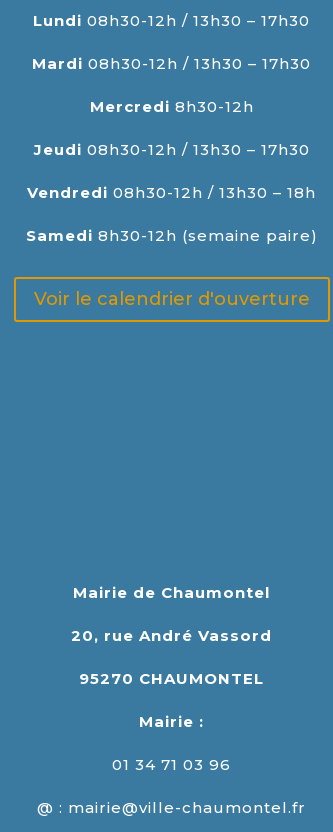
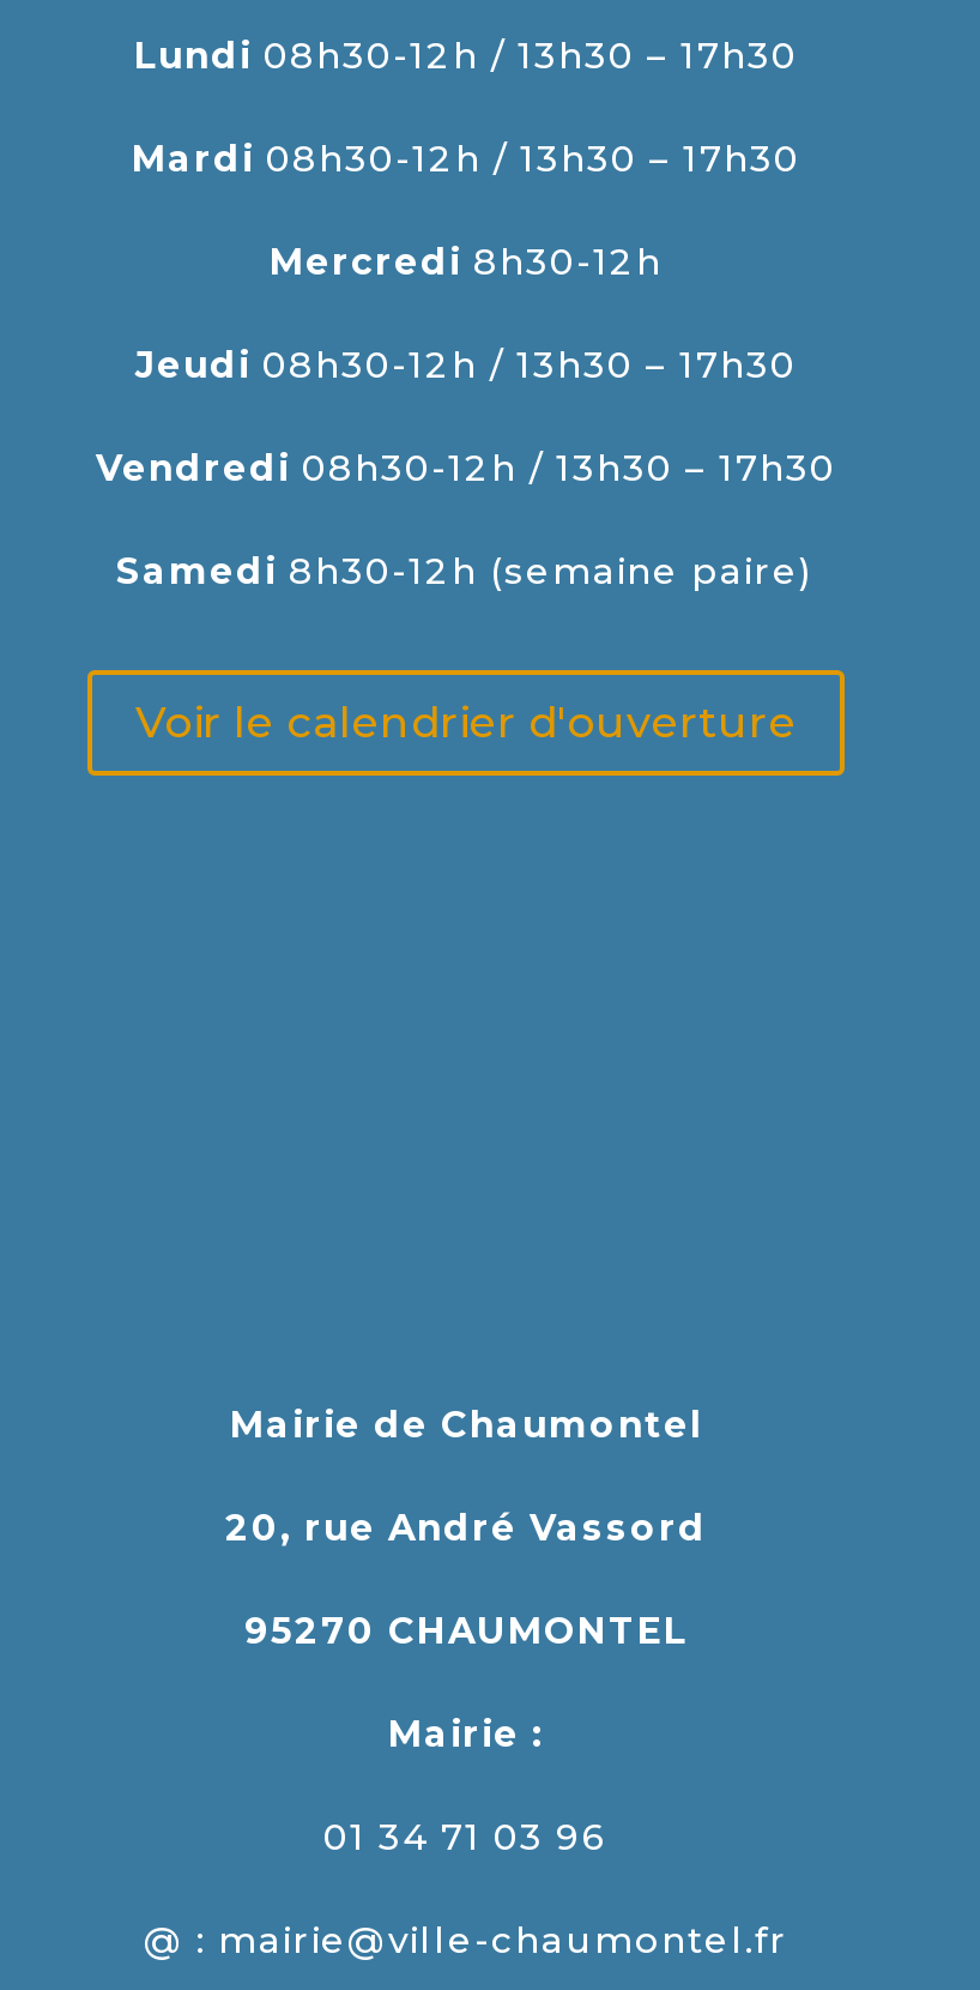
[27,183,316,202] Vendredi 08h30-12h / 13h30 – 18h -> [96,444,836,490] Vendredi 08h30-12h / 13h30 – 17h30

